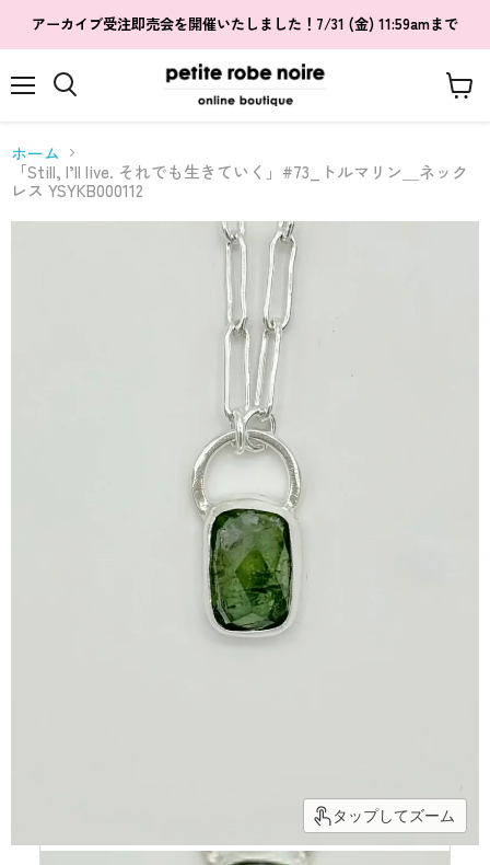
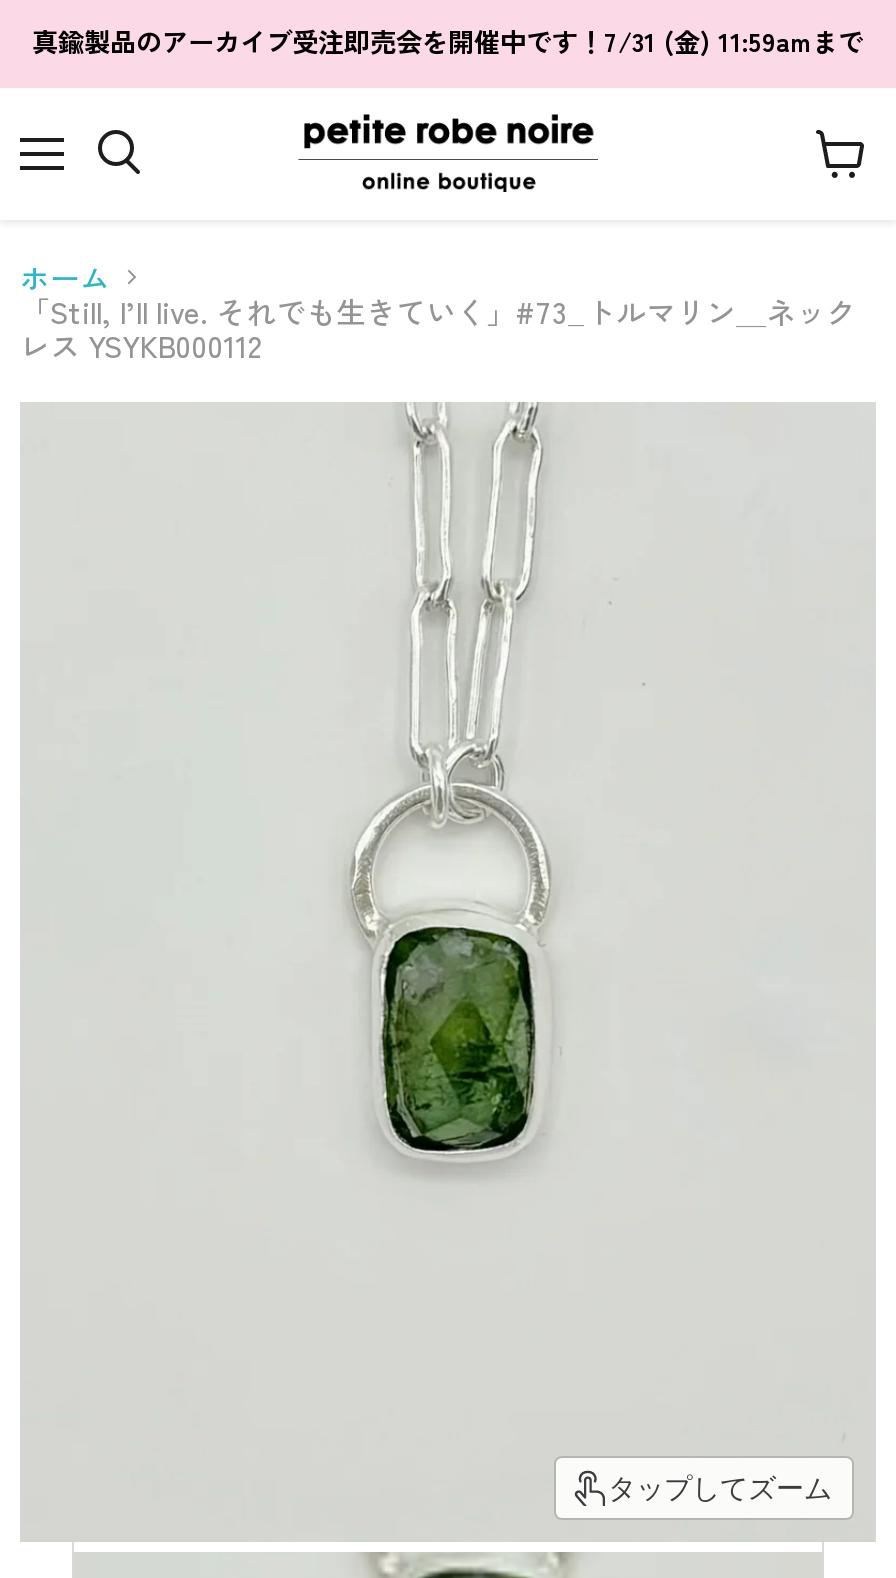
[32,13,458,34] アーカイブ受注即売会を開催いたしました！7/31 (金) 11:59amまで -> [32,22,864,60] 真鍮製品のアーカイブ受注即売会を開催中です！7/31 (金) 11:59amまで

